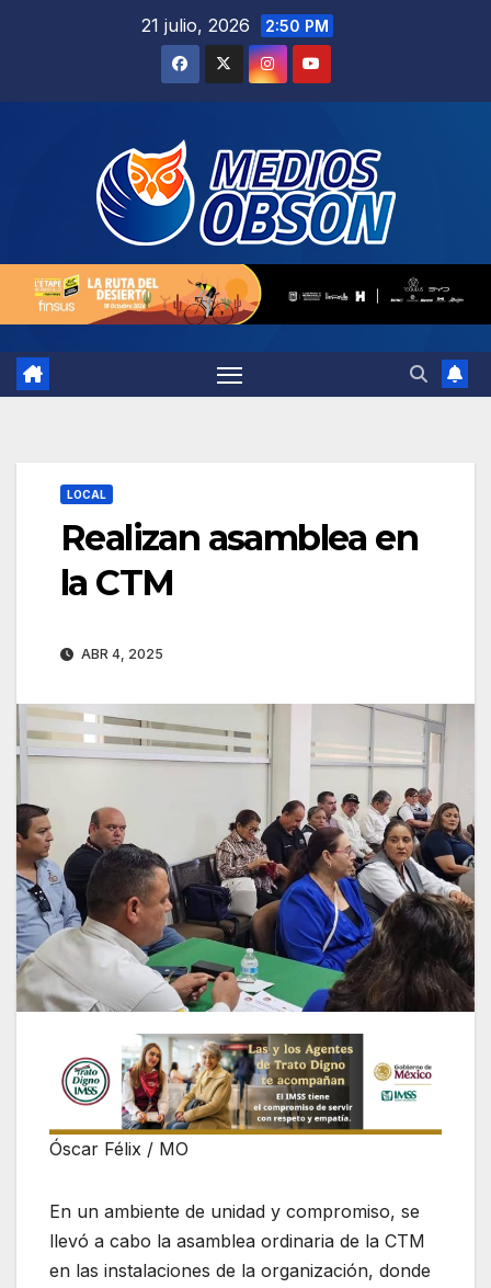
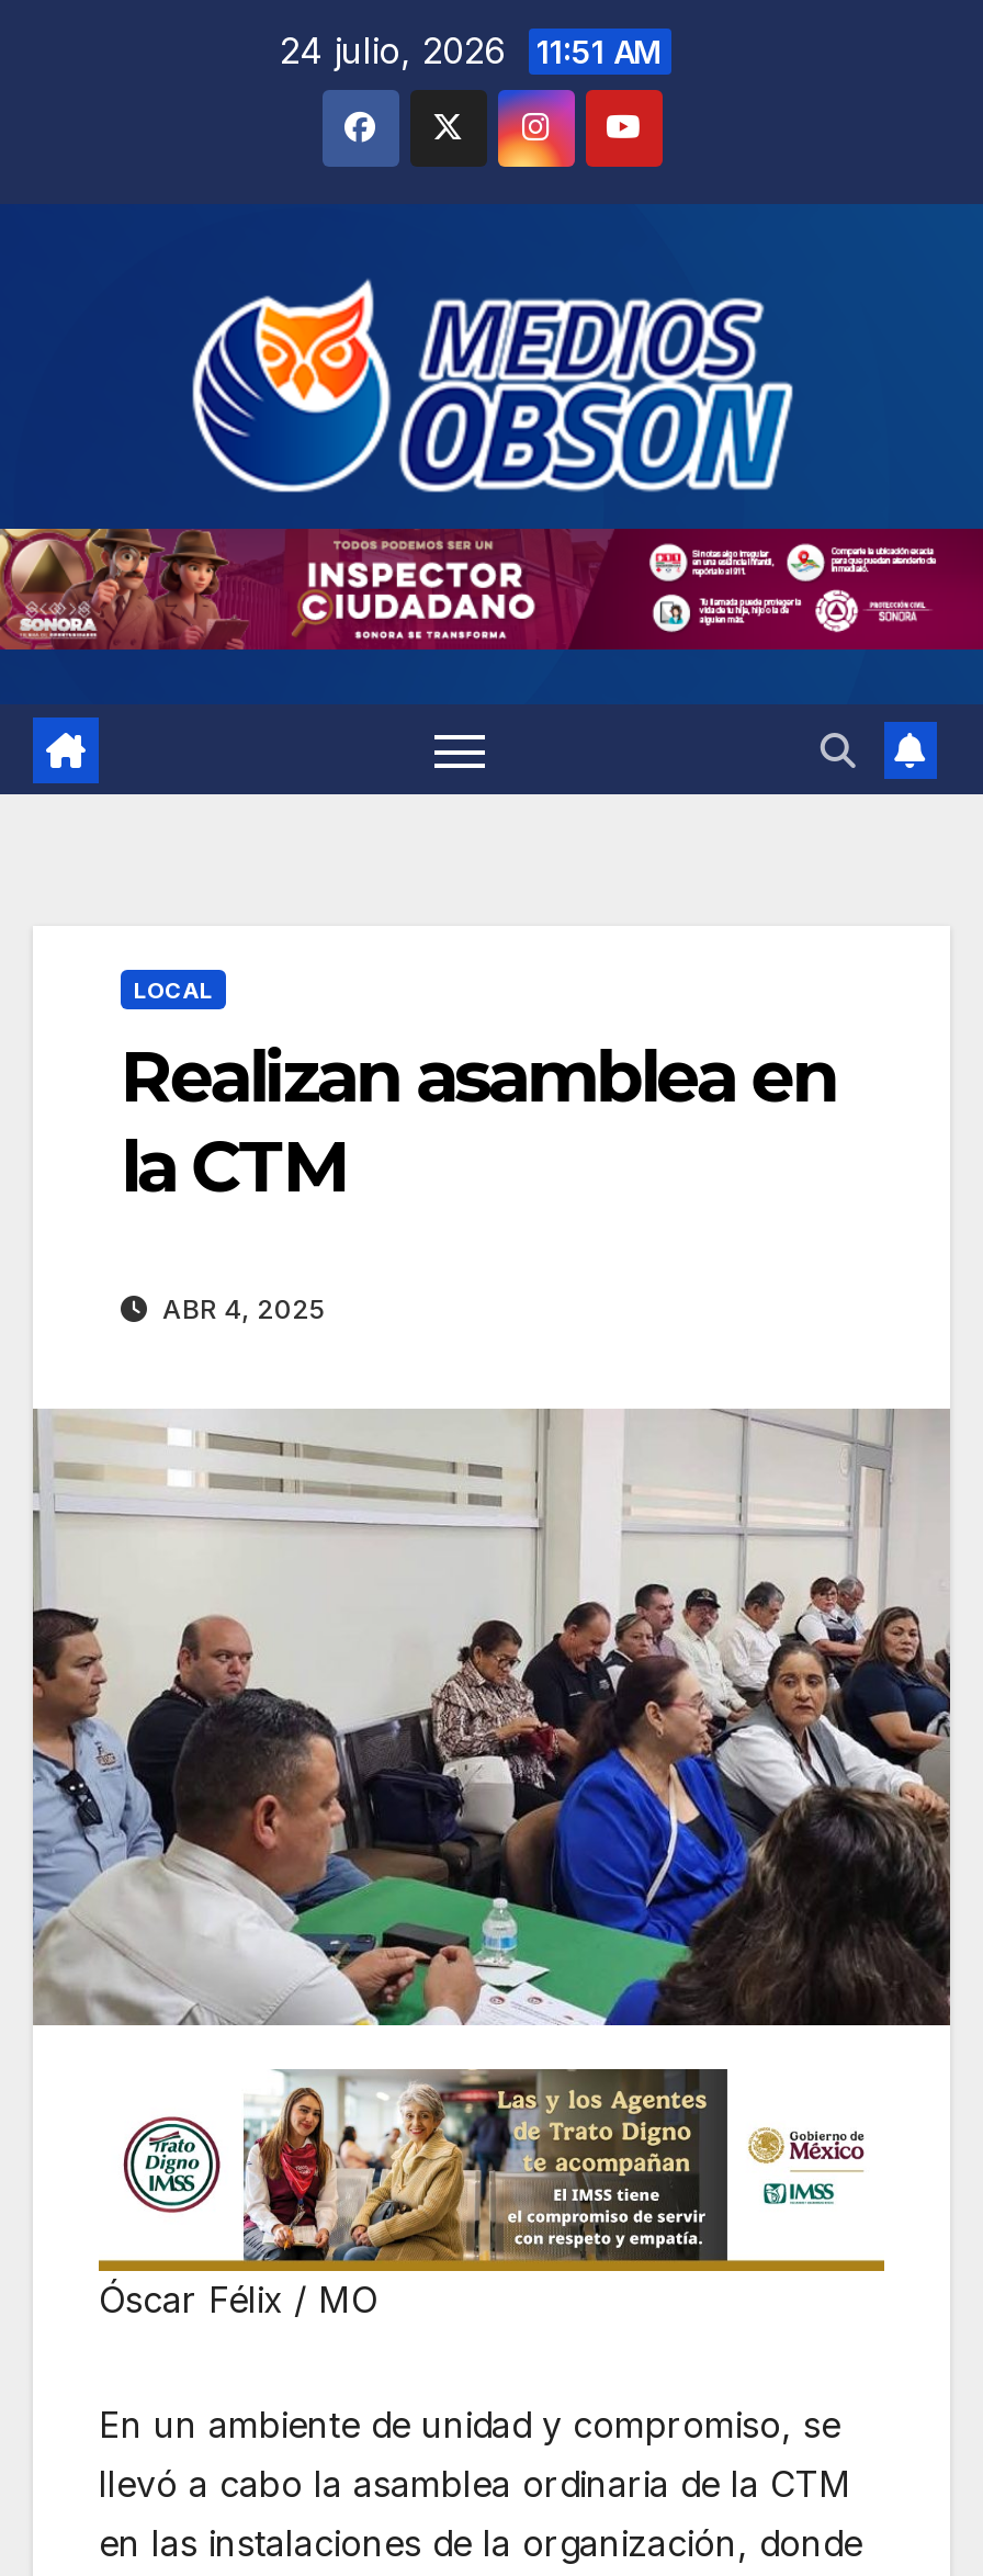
[141,14,329,36] 21 julio, 2026 2:50 PM -> [280,29,662,72] 24 julio, 2026 11:51 AM
[3,263,488,326] [image] -> [7,527,976,652] [image]

